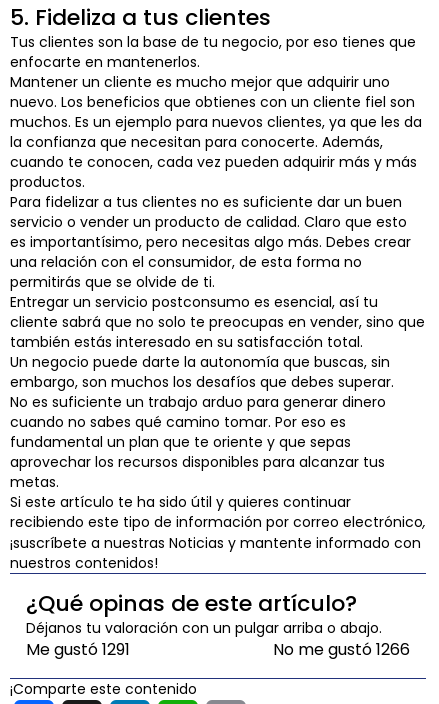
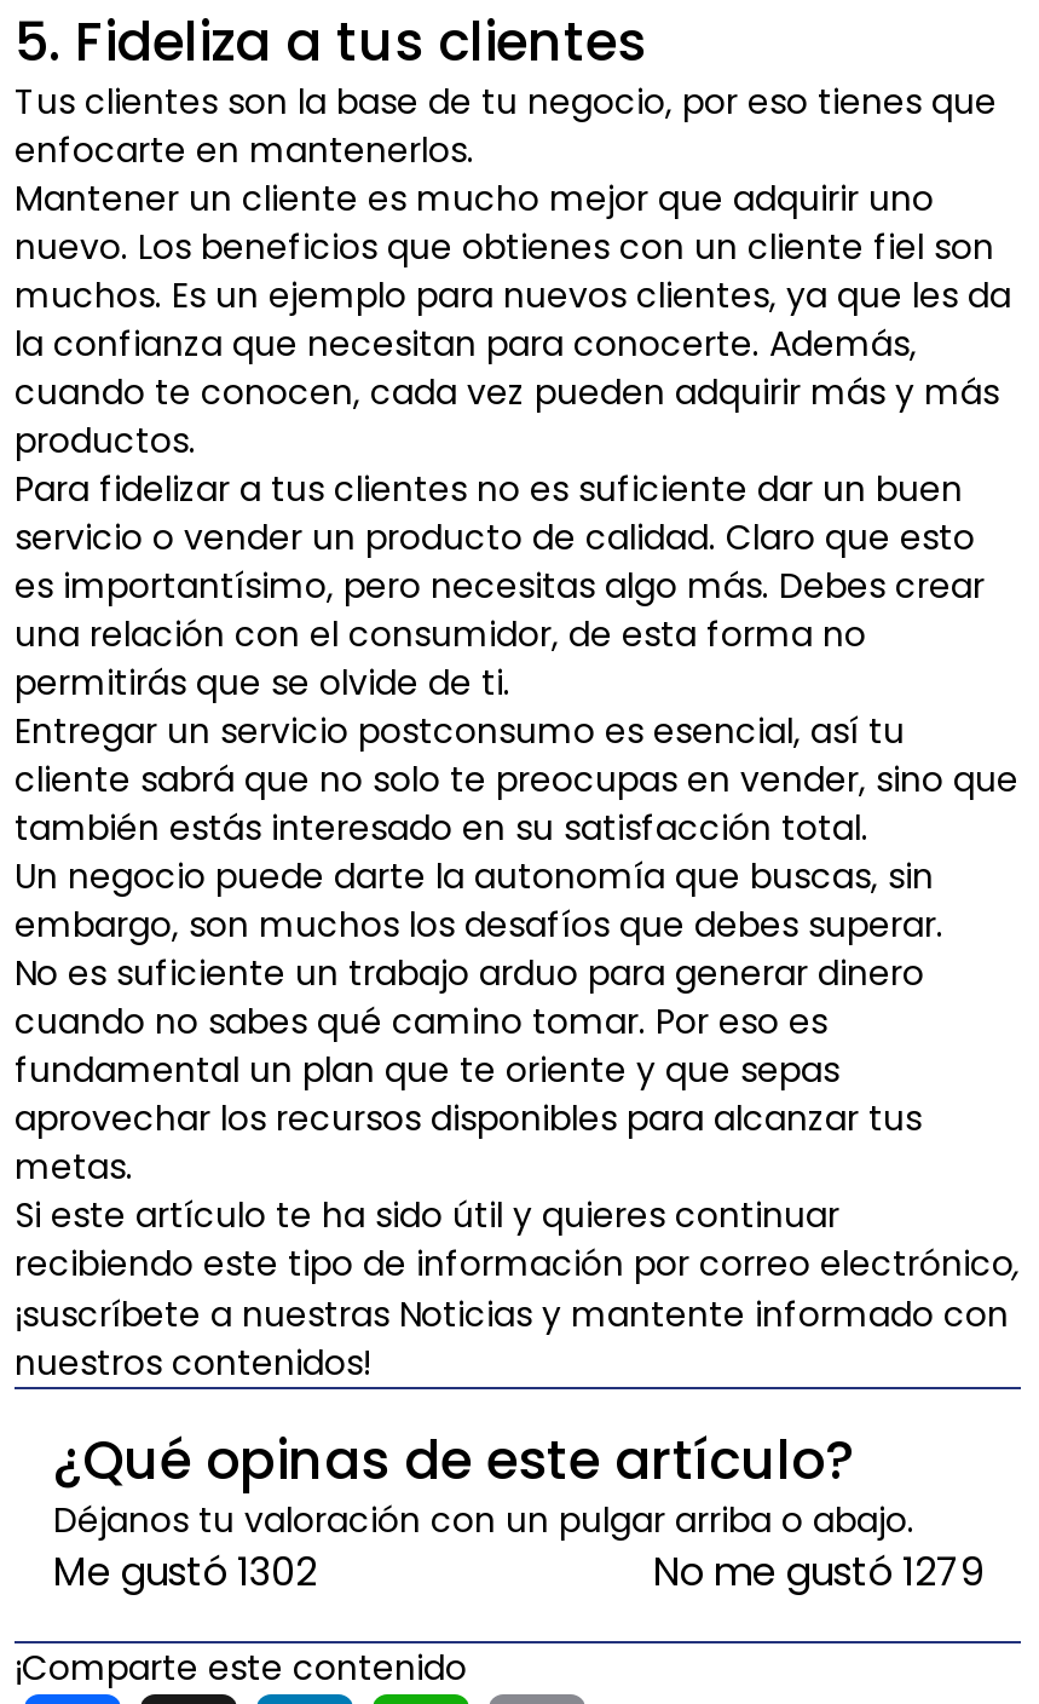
[26,638,130,661] Me gustó 1291 -> [53,1544,317,1600] Me gustó 1302
[273,638,410,661] No me gustó 1266 -> [653,1544,982,1600] No me gustó 1279

